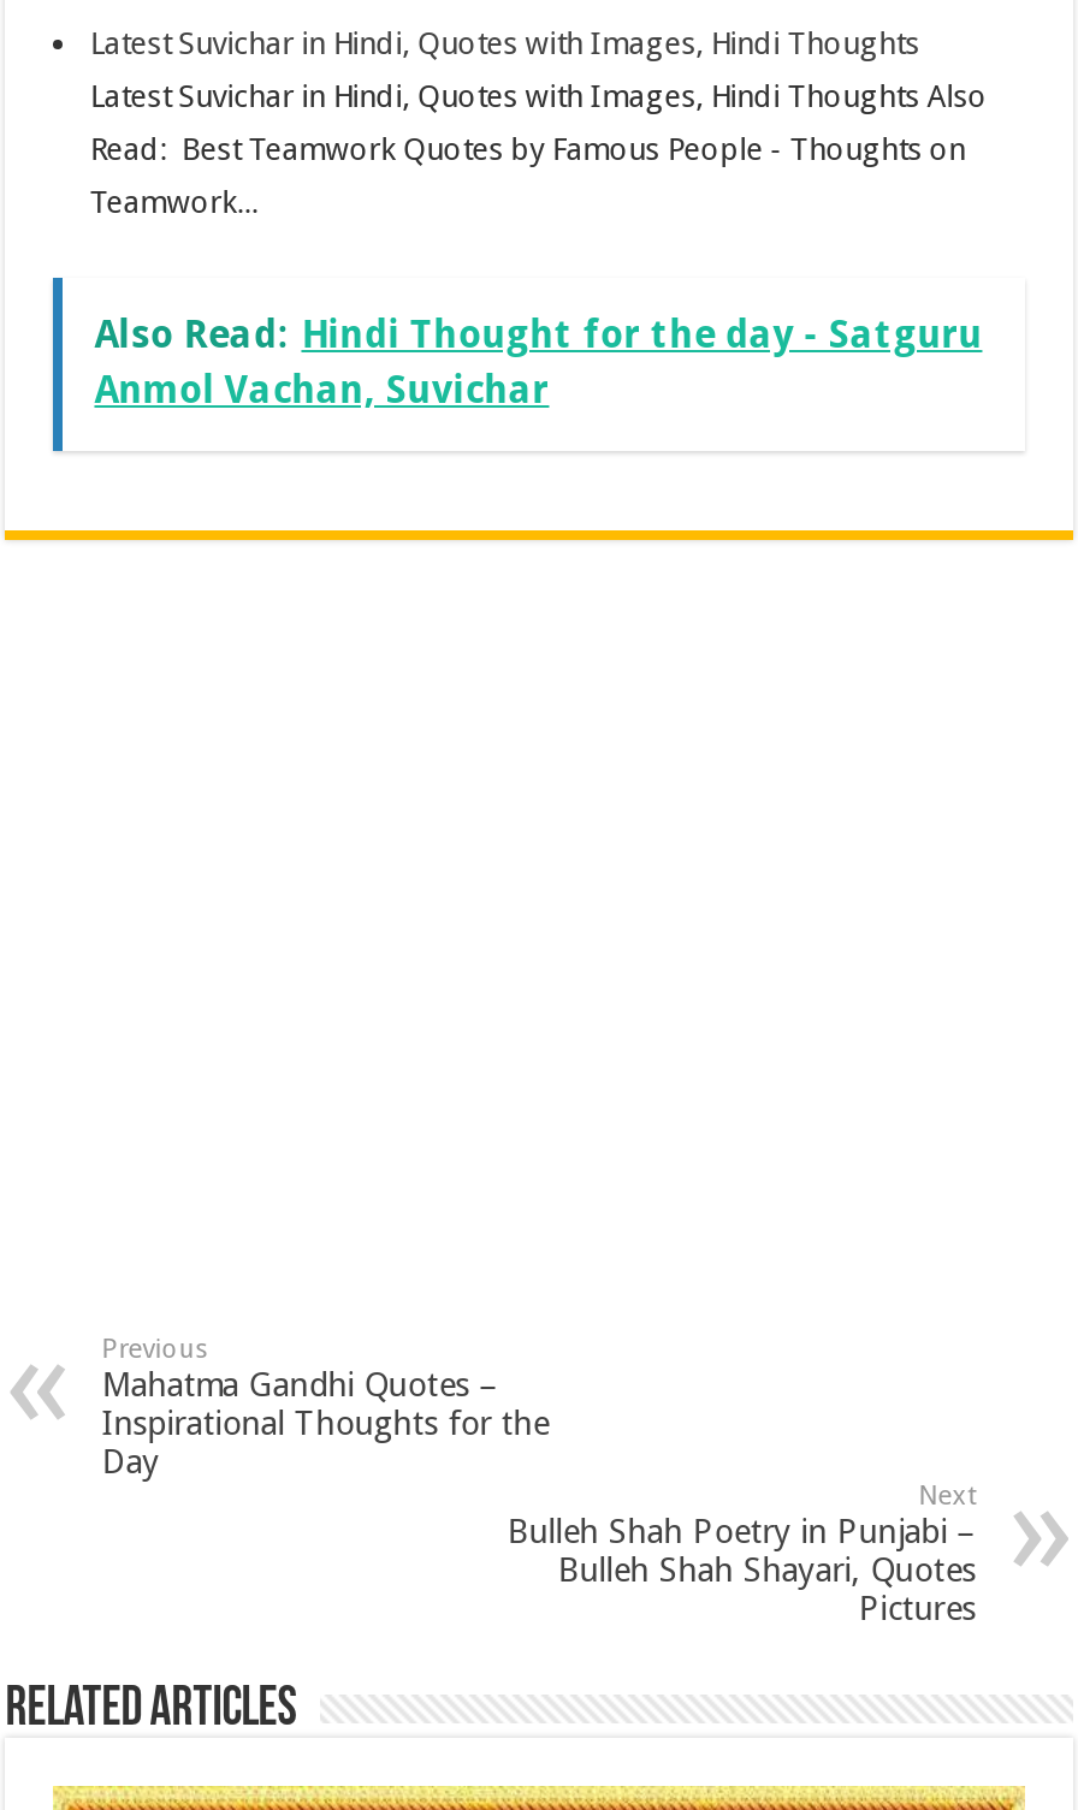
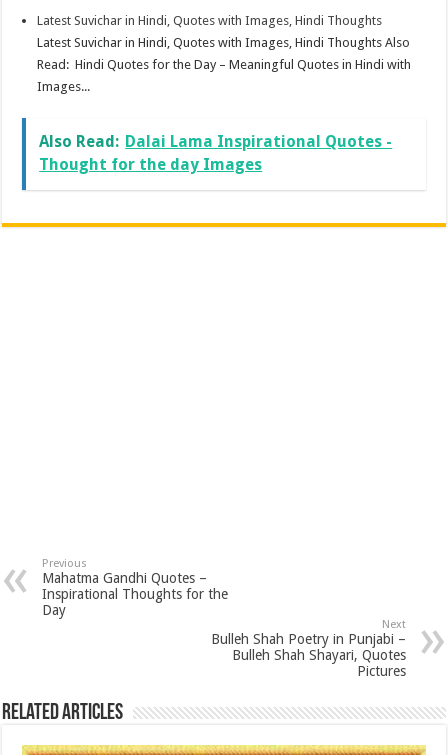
[90,130,965,166] Read: Best Teamwork Quotes by Famous People - Thoughts on -> [37,56,411,71] Read: Hindi Quotes for the Day – Meaningful Quotes in Hindi with
[90,183,258,219] Teamwork... -> [37,78,90,93] Images...
[94,310,982,411] Also Read: Hindi Thought for the day - Satguru | Anmol Vachan, Suvichar -> [39,131,392,173] Also Read: Dalai Lama Inspirational Quotes - | Thought for the day Images

